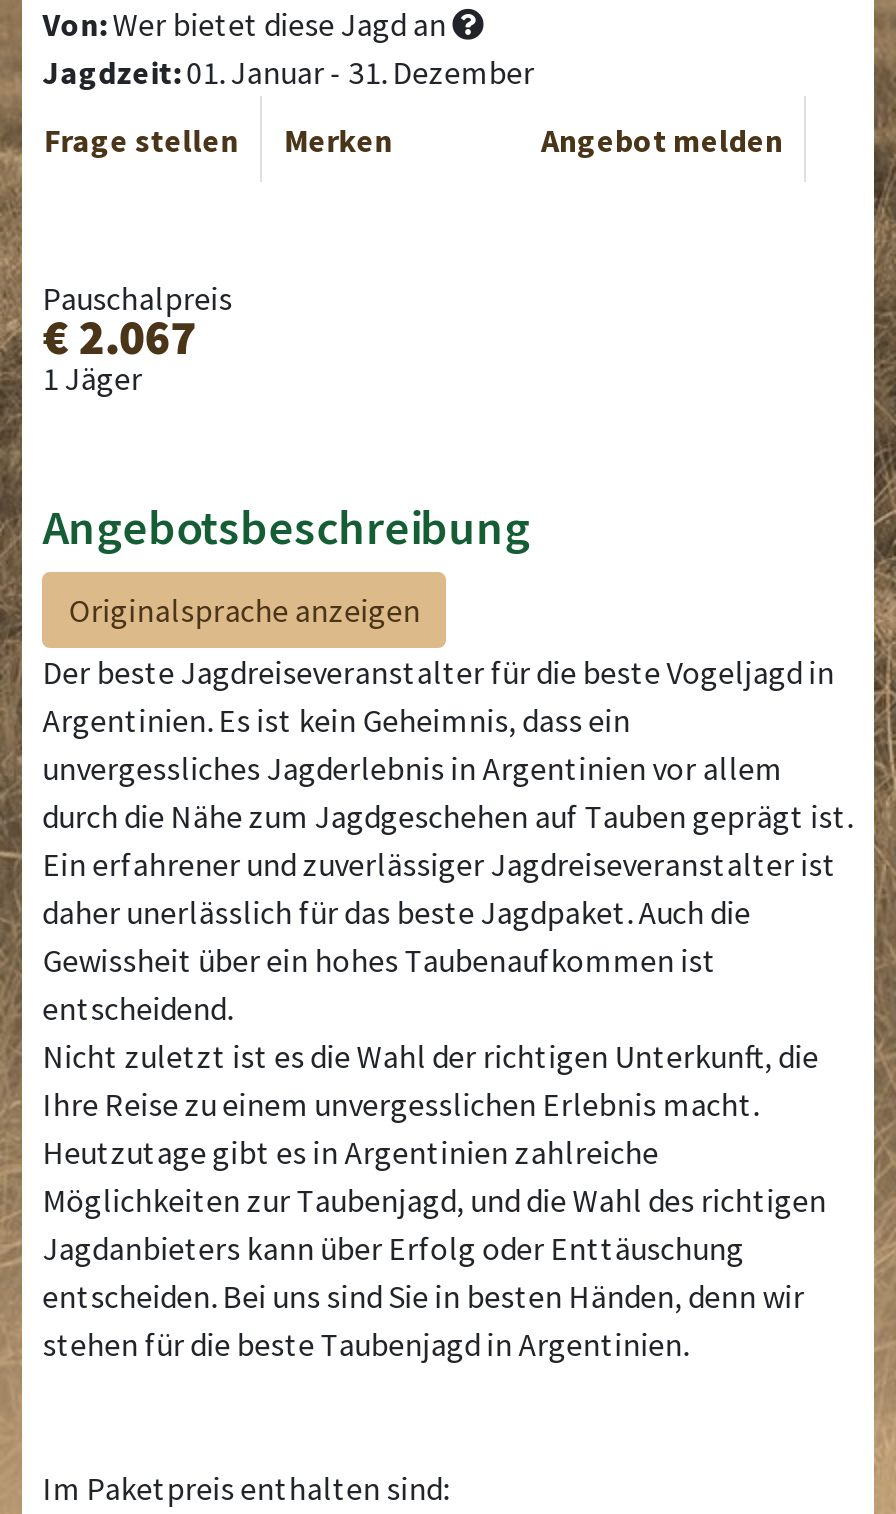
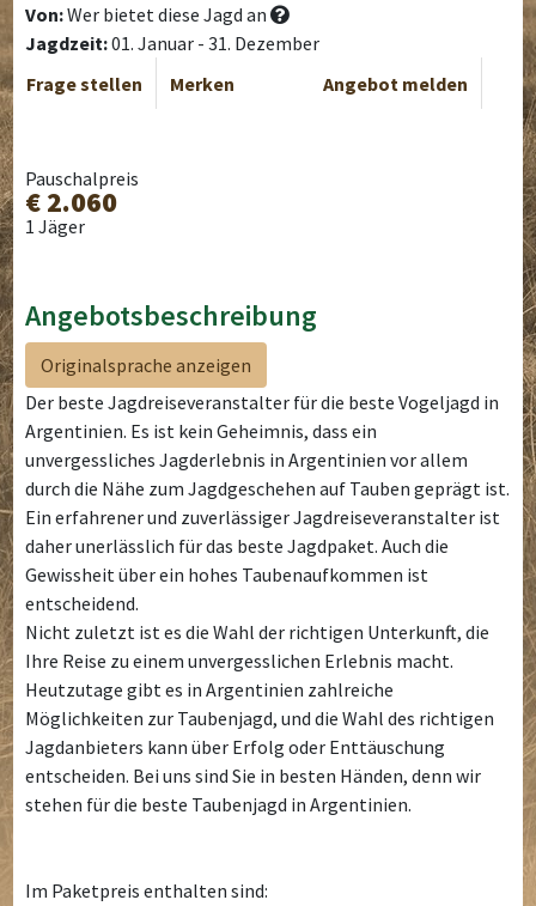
[42,306,196,368] € 2.067 -> [25,183,117,220] € 2.060

